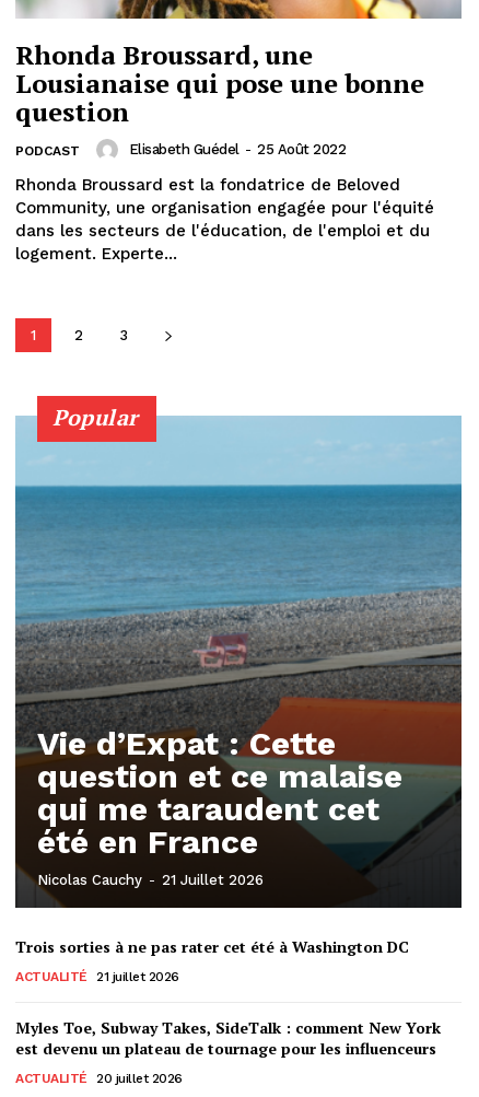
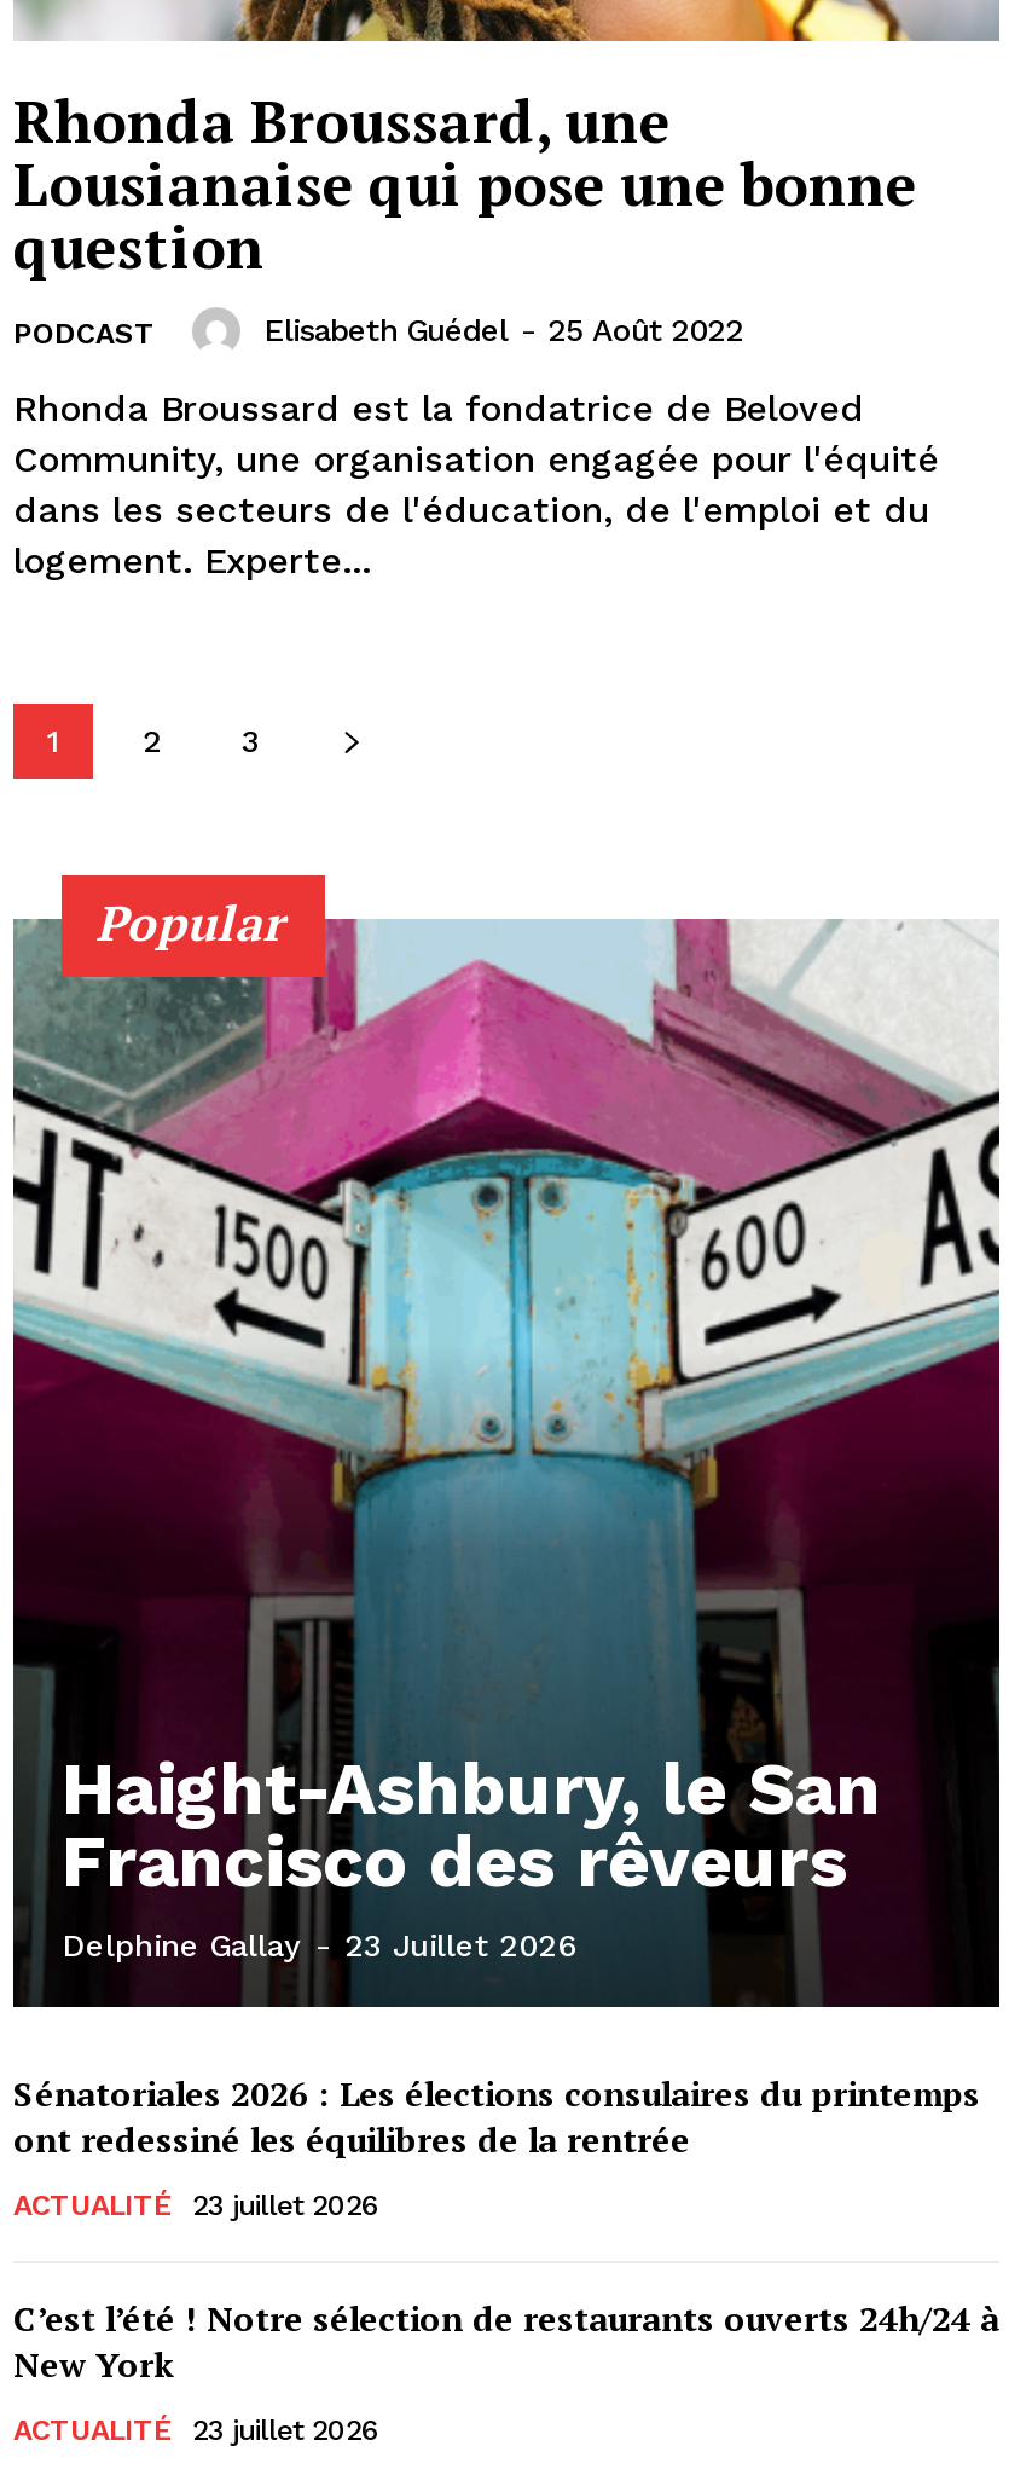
[14,416,463,908] [image] | Vie d’Expat : Cette | question et ce malaise | qui me taraudent cet | été en France | Nicolas Cauchy - 21 Juillet 2026 -> [11,917,1002,2005] [image] | Haight-Ashbury, le San | Francisco des rêveurs | Delphine Gallay - 23 Juillet 2026
[15,936,409,957] Trois sorties à ne pas rater cet été à Washington DC -> [13,2070,980,2162] Sénatoriales 2026 : Les élections consulaires du printemps | ont redessiné les équilibres de la rentrée
[15,969,179,984] ACTUALITÉ 21 juillet 2026 -> [13,2188,379,2222] ACTUALITÉ 23 juillet 2026
[15,1017,441,1059] Myles Toe, Subway Takes, SideTalk : comment New York | est devenu un plateau de tournage pour les influenceurs -> [13,2295,999,2387] C’est l’été ! Notre sélection de restaurants ouverts 24h/24 à | New York
[15,1071,182,1086] ACTUALITÉ 20 juillet 2026 -> [13,2413,379,2447] ACTUALITÉ 23 juillet 2026

